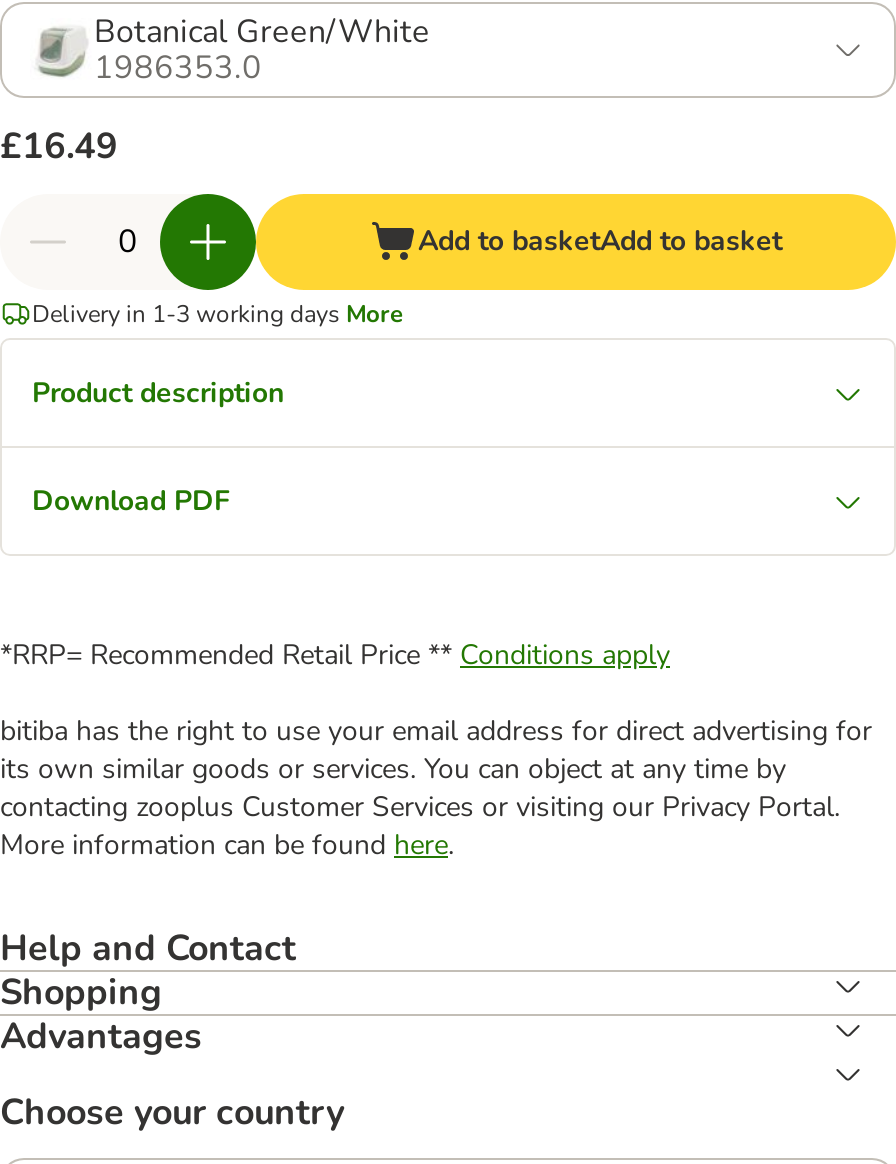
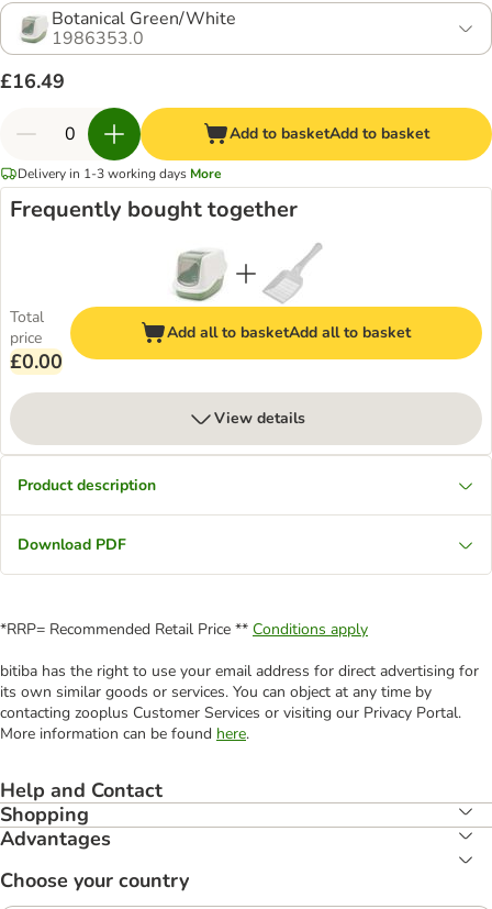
none -> [10,195,298,224] Frequently bought together
none -> [10,307,63,375] Total | price | £0.00
none -> [69,243,483,361] [image] | Add all to basketAdd all to basket
none -> [214,408,305,429] View details

